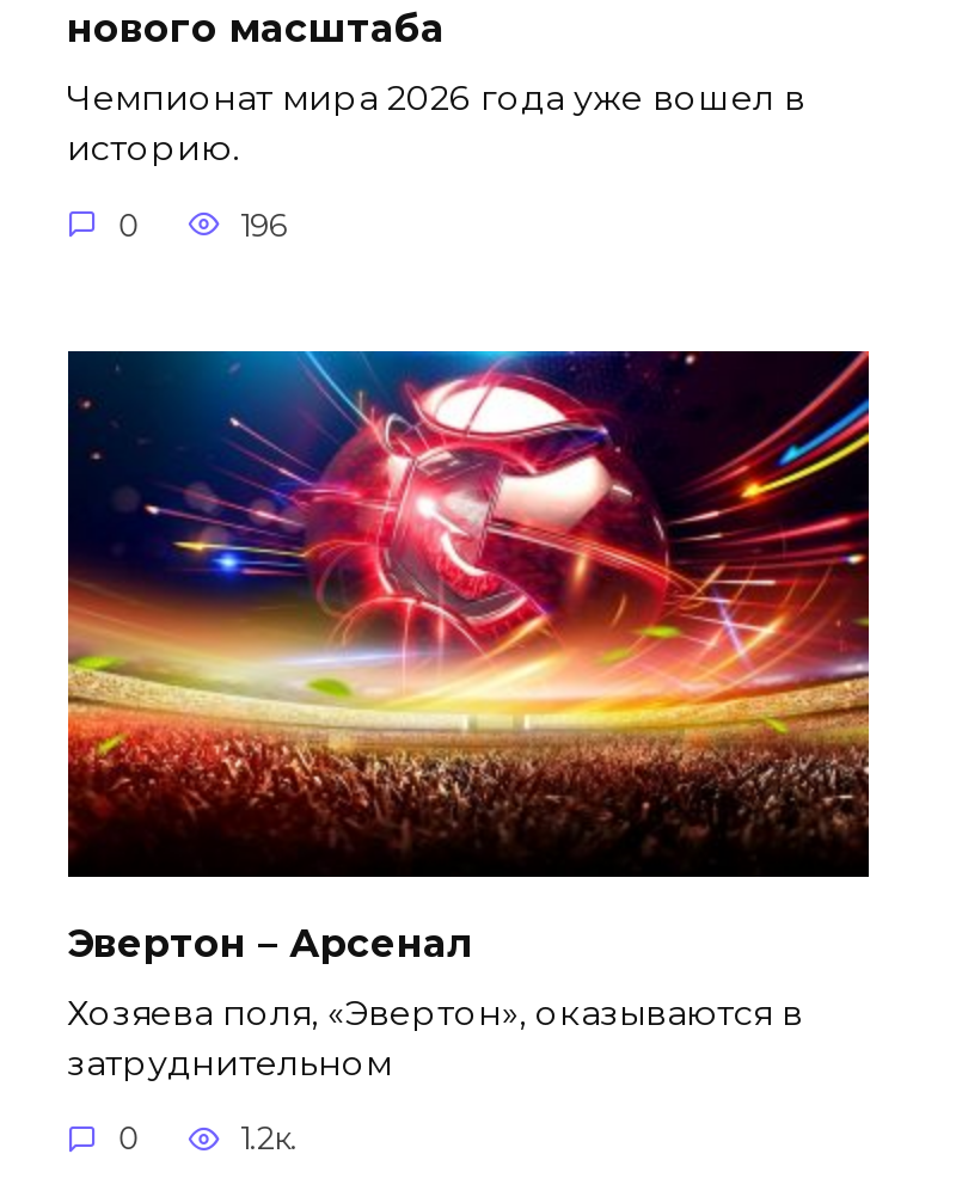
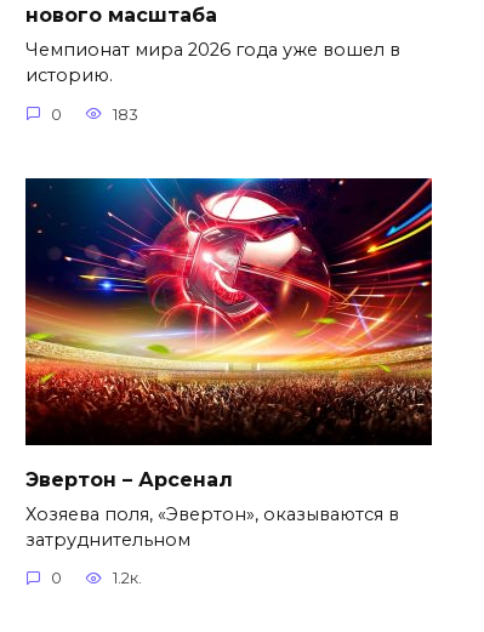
[240,207,288,243] 196 -> [113,105,138,123] 183

